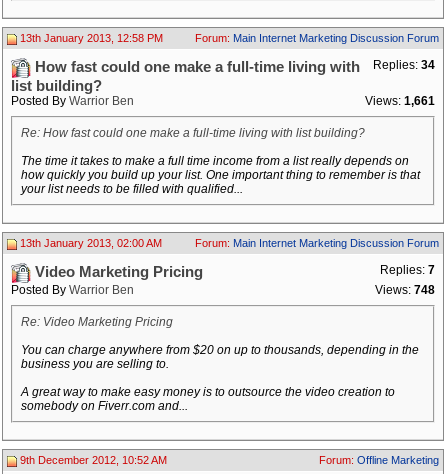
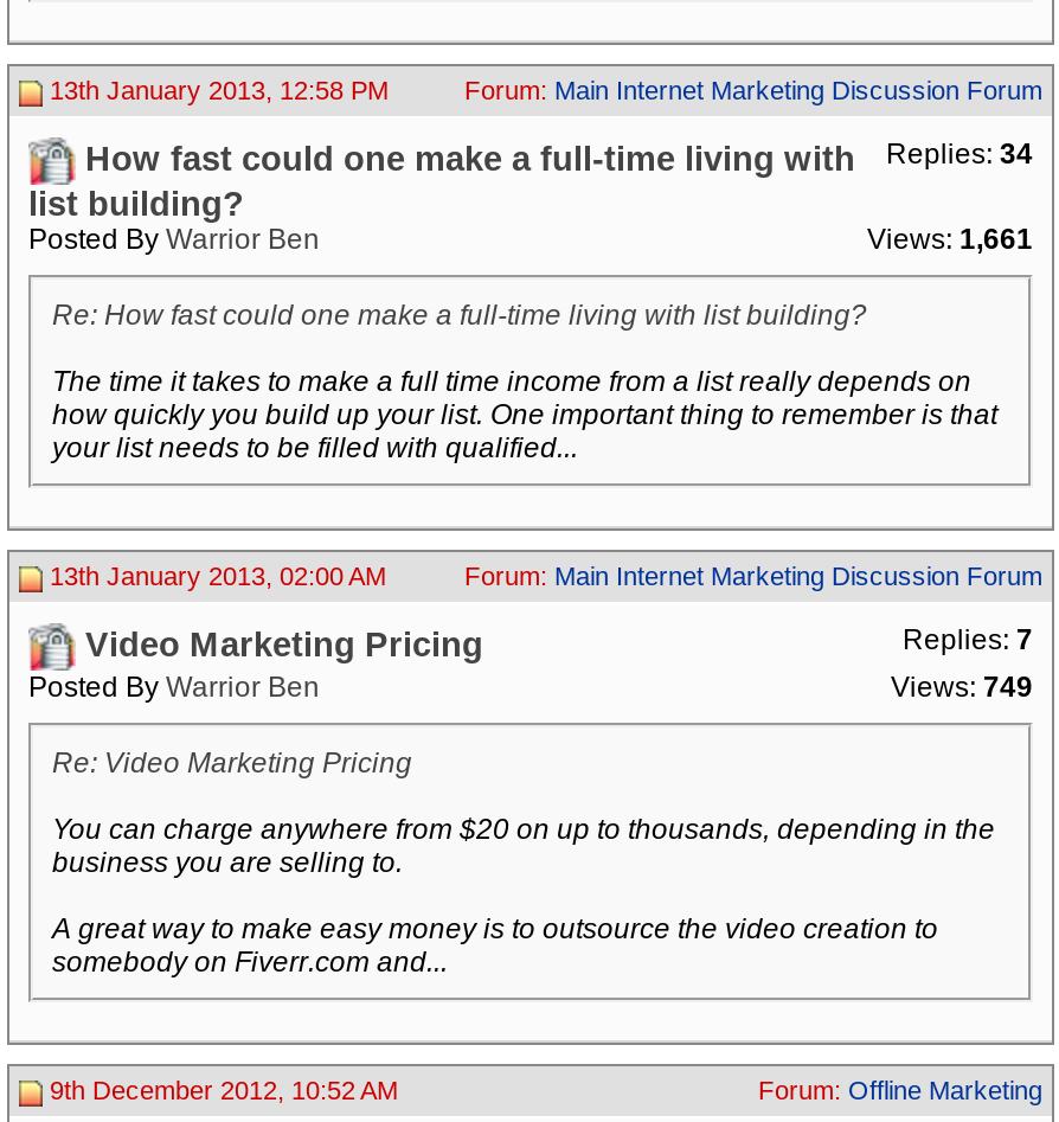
[375,283,435,297] Views: 748 -> [891,671,1033,704] Views: 749

